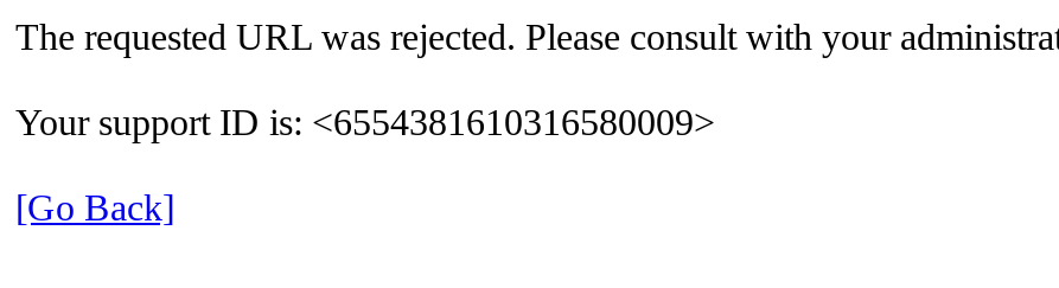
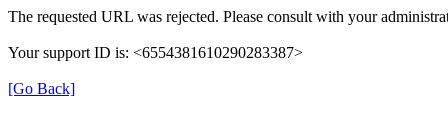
[15,102,715,142] Your support ID is: <6554381610316580009> -> [8,44,303,61] Your support ID is: <6554381610290283387>

